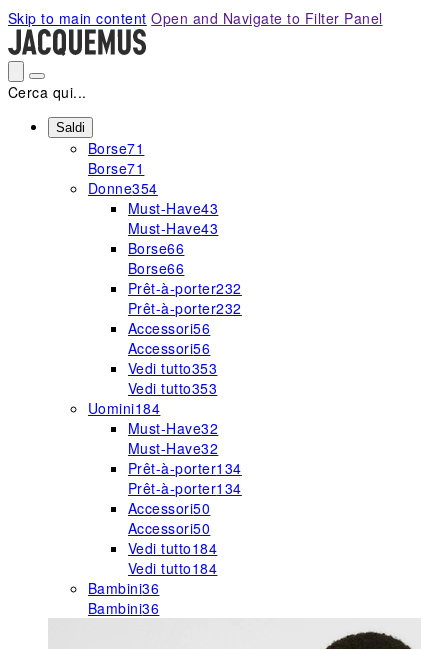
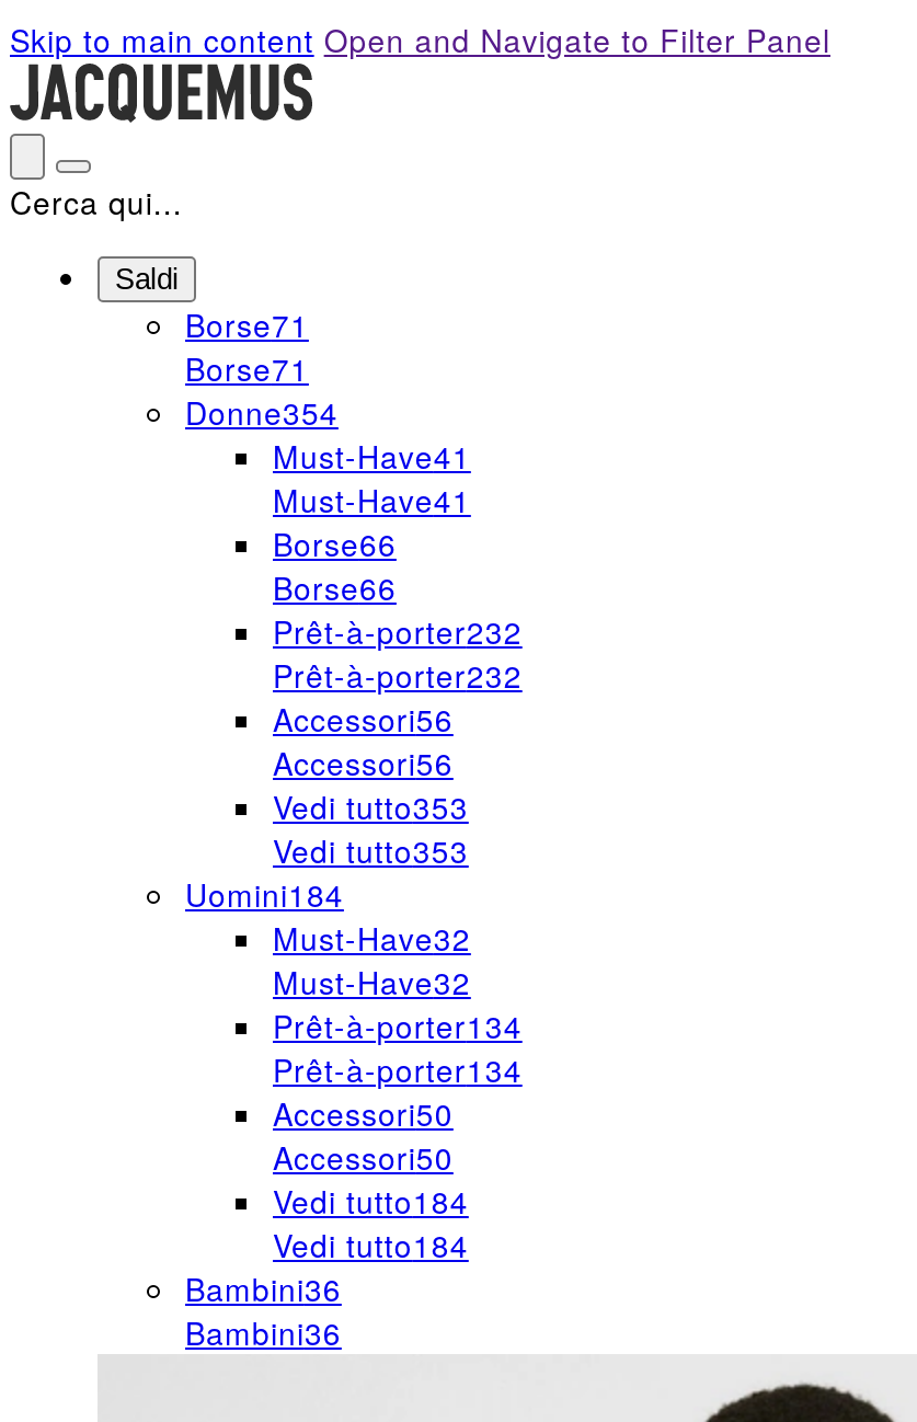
[128,198,218,218] Must-Have43 -> [273,434,471,478] Must-Have41
[128,218,218,238] Must-Have43 -> [273,478,471,521] Must-Have41

